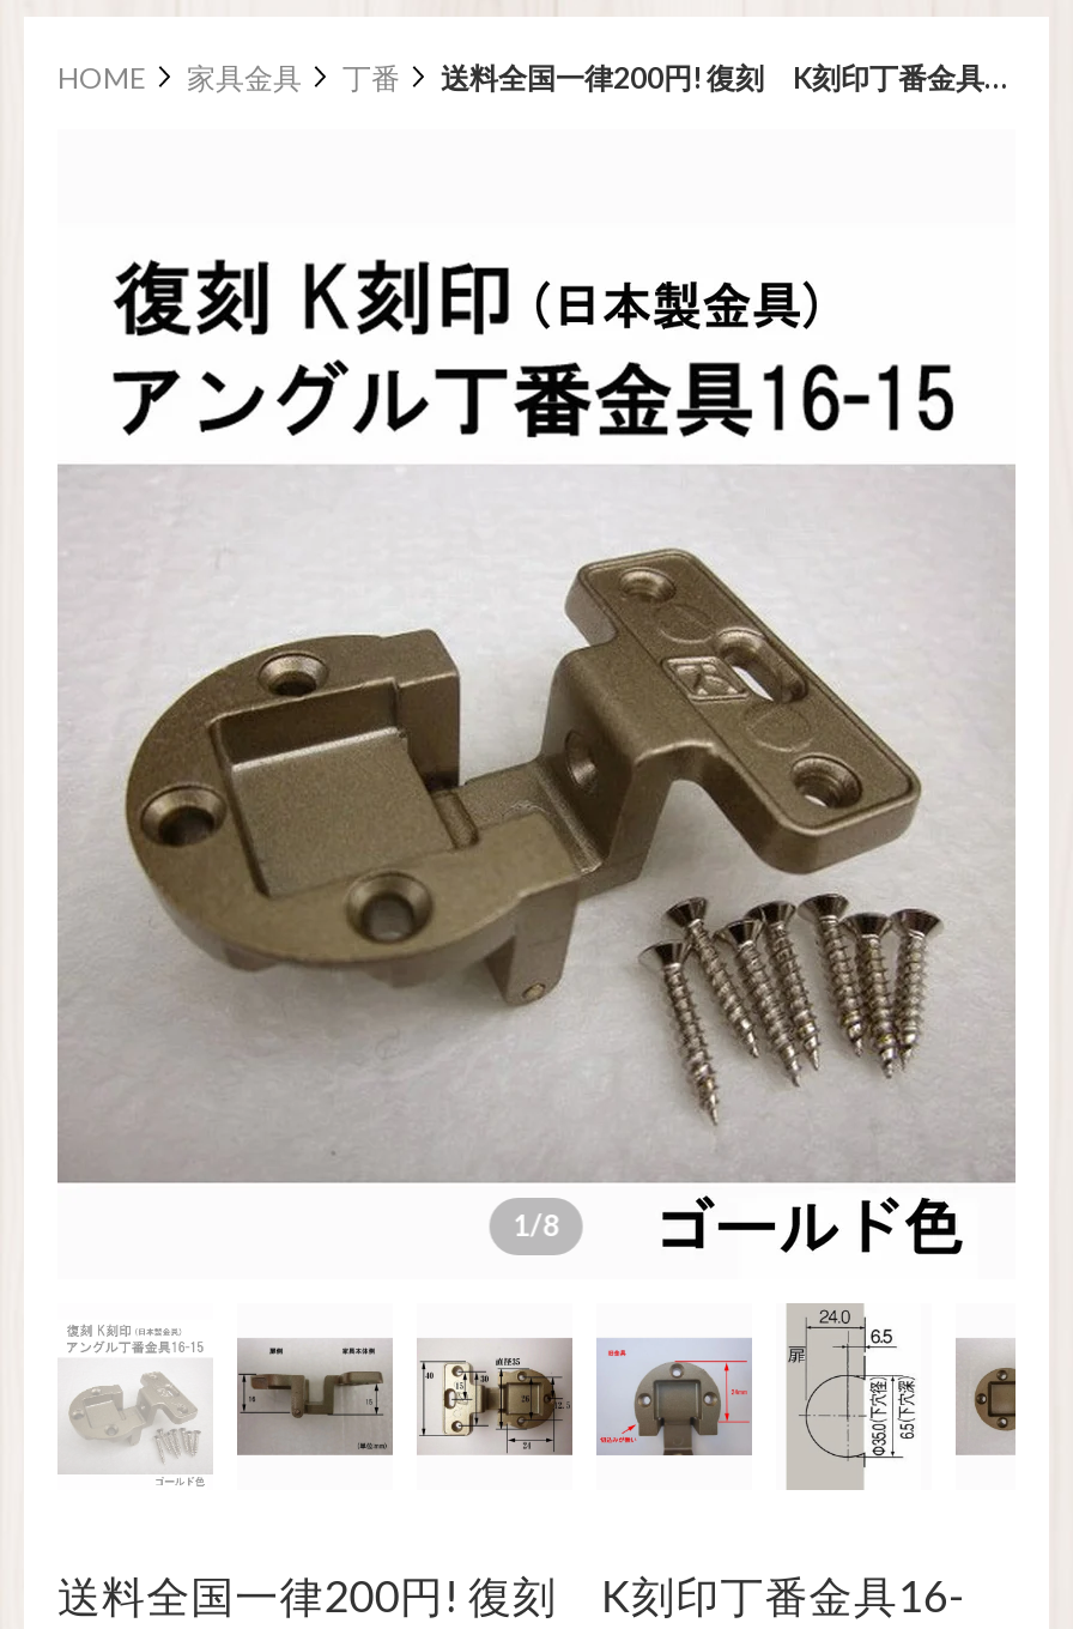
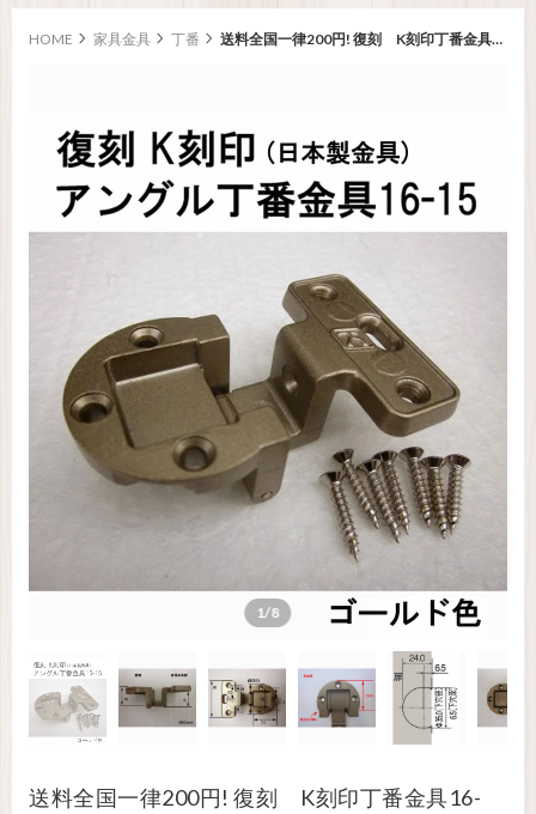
none -> [256,603,280,621] 1/8

